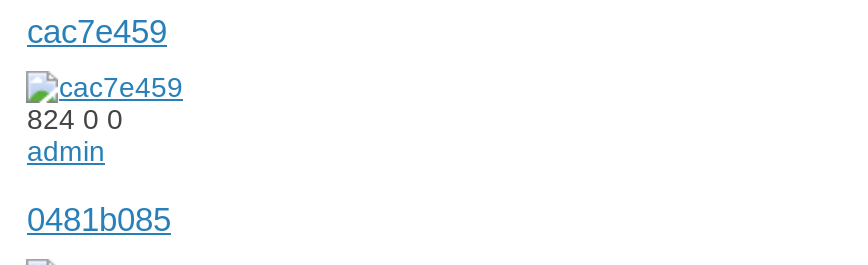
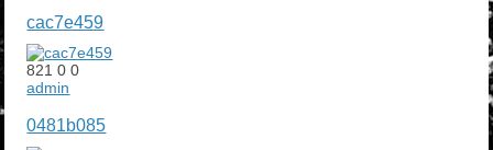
[27,104,123,136] 824 0 0 -> [27,62,80,79] 821 0 0

